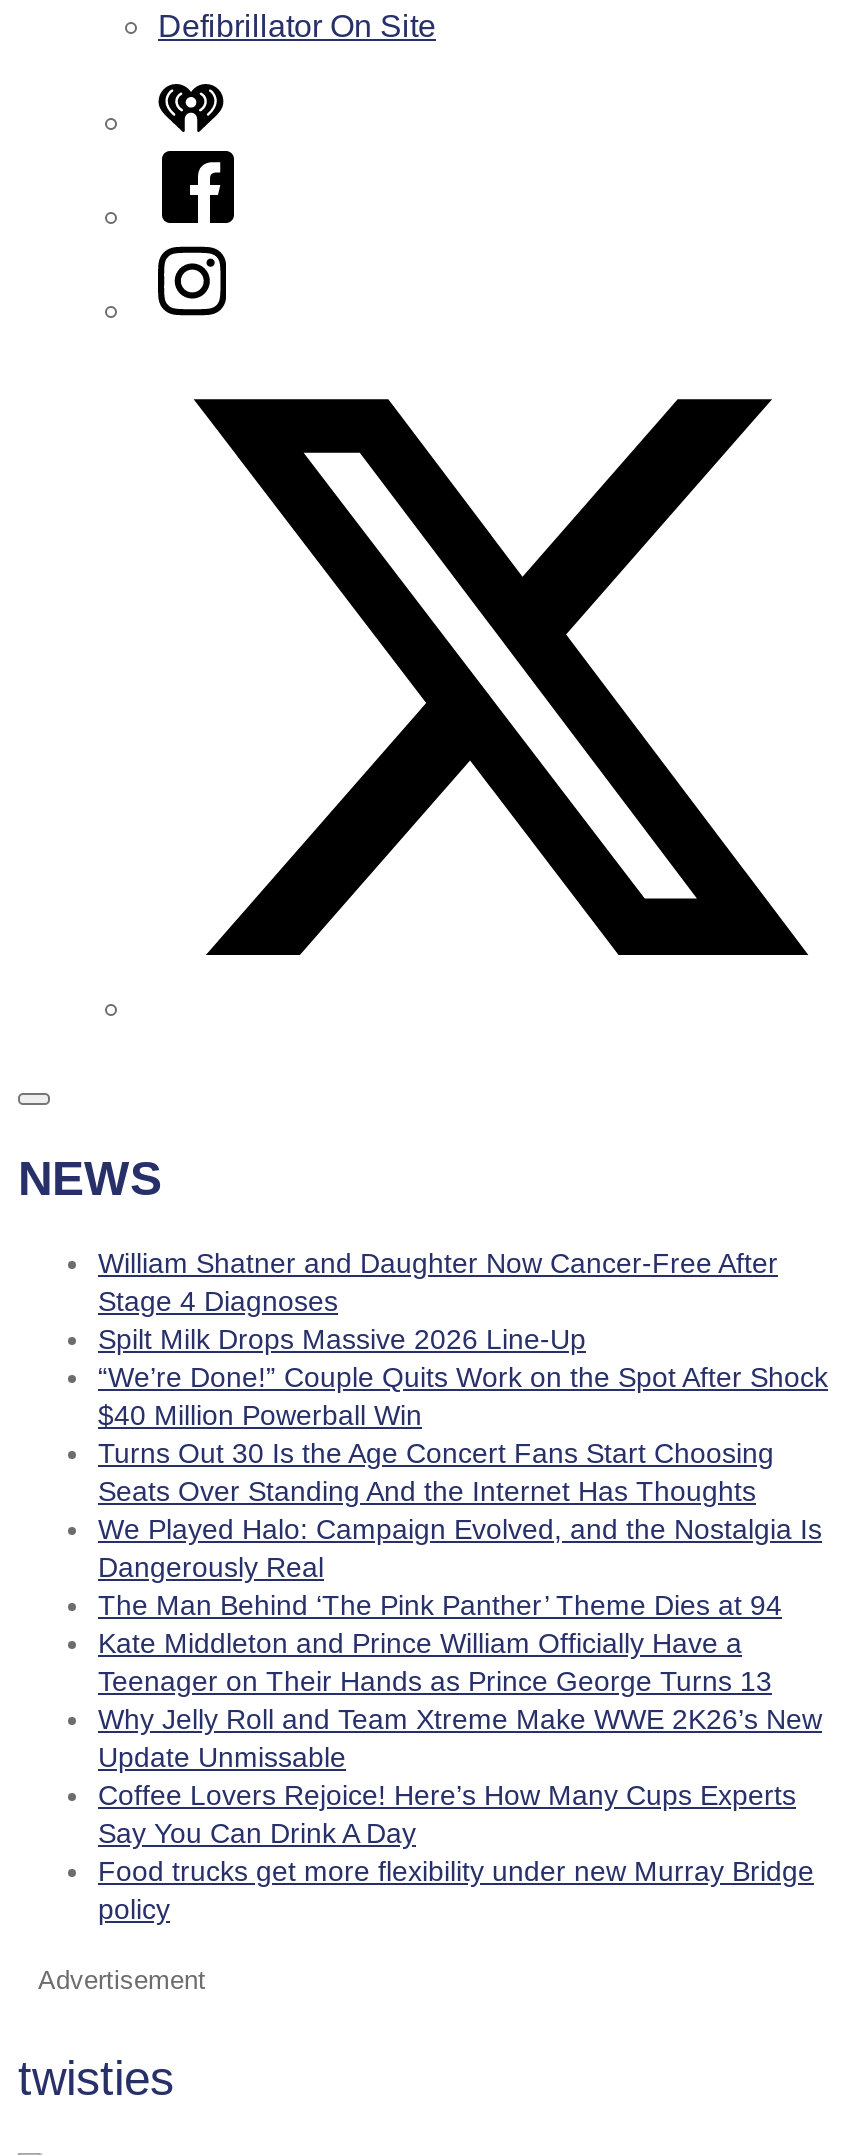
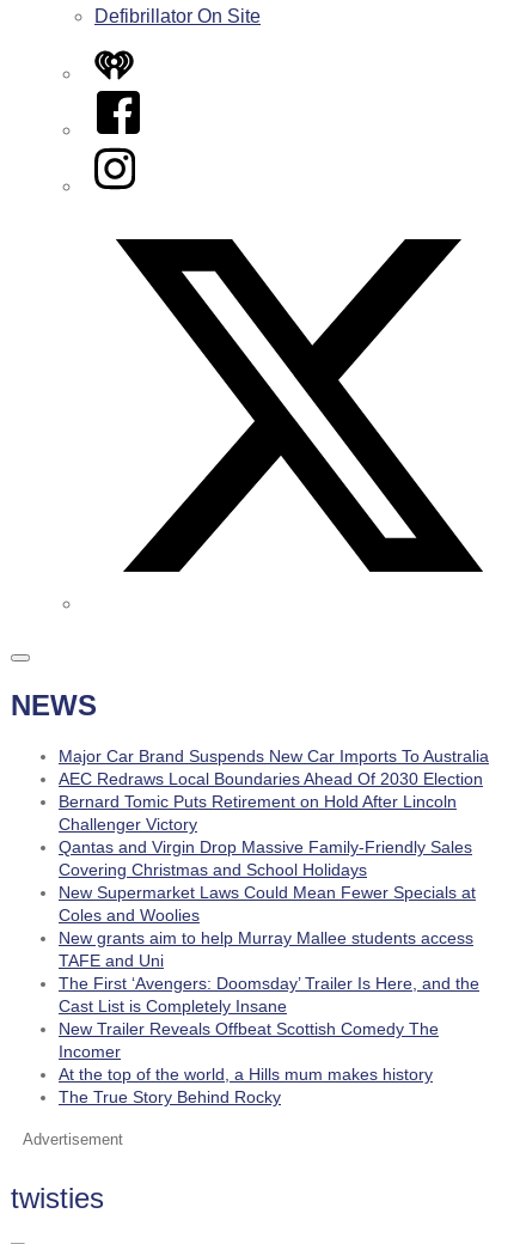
[98,1247,828,1925] William Shatner and Daughter Now Cancer-Free After | Stage 4 Diagnoses | Spilt Milk Drops Massive 2026 Line-Up | “We’re Done!” Couple Quits Work on the Spot After Shock | $40 Million Powerball Win | Turns Out 30 Is the Age Concert Fans Start Choosing | Seats Over Standing And the Internet Has Thoughts | We Played Halo: Campaign Evolved, and the Nostalgia Is | Dangerously Real | The Man Behind ‘The Pink Panther’ Theme Dies at 94 | Kate Middleton and Prince William Officially Have a | Teenager on Their Hands as Prince George Turns 13 | Why Jelly Roll and Team Xtreme Make WWE 2K26’s New | Update Unmissable | Coffee Lovers Rejoice! Here’s How Many Cups Experts | Say You Can Drink A Day | Food trucks get more flexibility under new Murray Bridge | policy -> [59,746,489,1106] Major Car Brand Suspends New Car Imports To Australia | AEC Redraws Local Boundaries Ahead Of 2030 Election | Bernard Tomic Puts Retirement on Hold After Lincoln | Challenger Victory | Qantas and Virgin Drop Massive Family-Friendly Sales | Covering Christmas and School Holidays | New Supermarket Laws Could Mean Fewer Specials at | Coles and Woolies | New grants aim to help Murray Mallee students access | TAFE and Uni | The First ‘Avengers: Doomsday’ Trailer Is Here, and the | Cast List is Completely Insane | New Trailer Reveals Offbeat Scottish Comedy The | Incomer | At the top of the world, a Hills mum makes history | The True Story Behind Rocky

